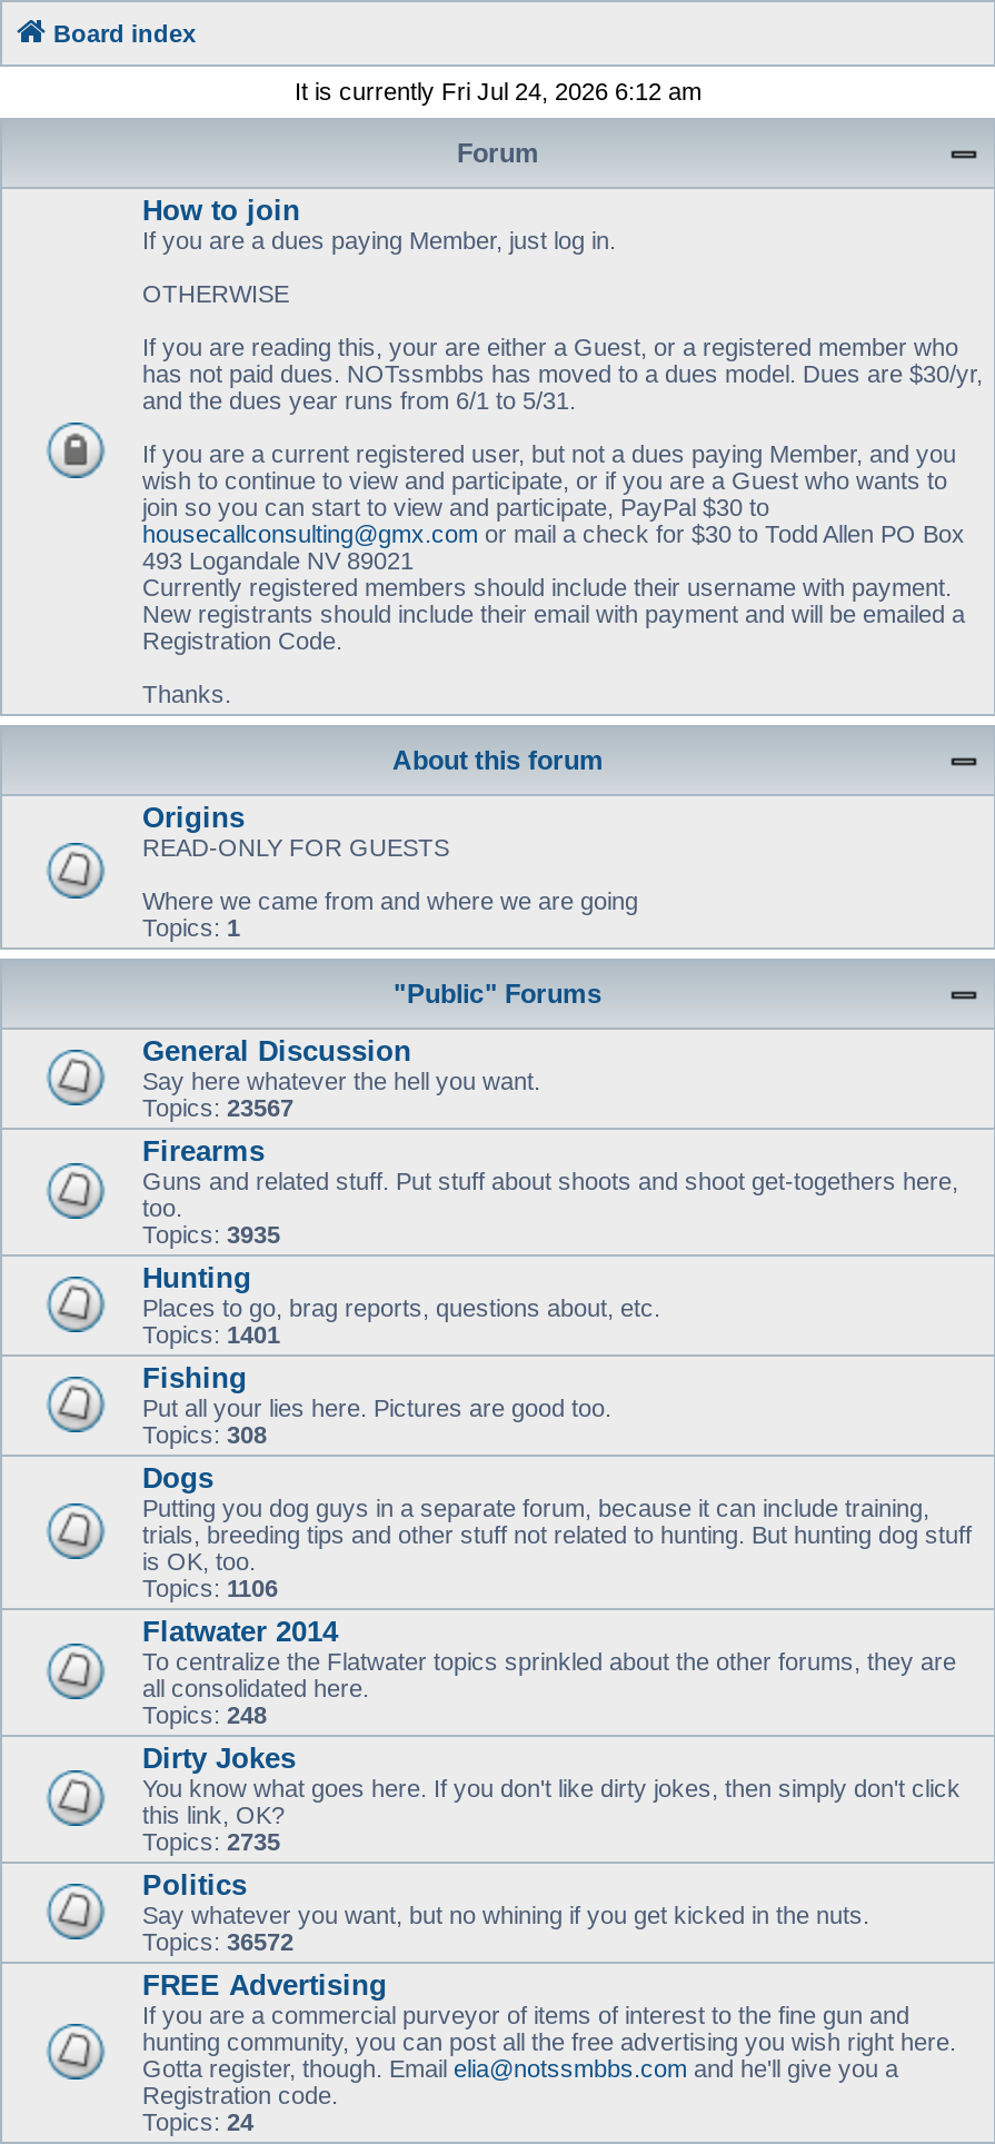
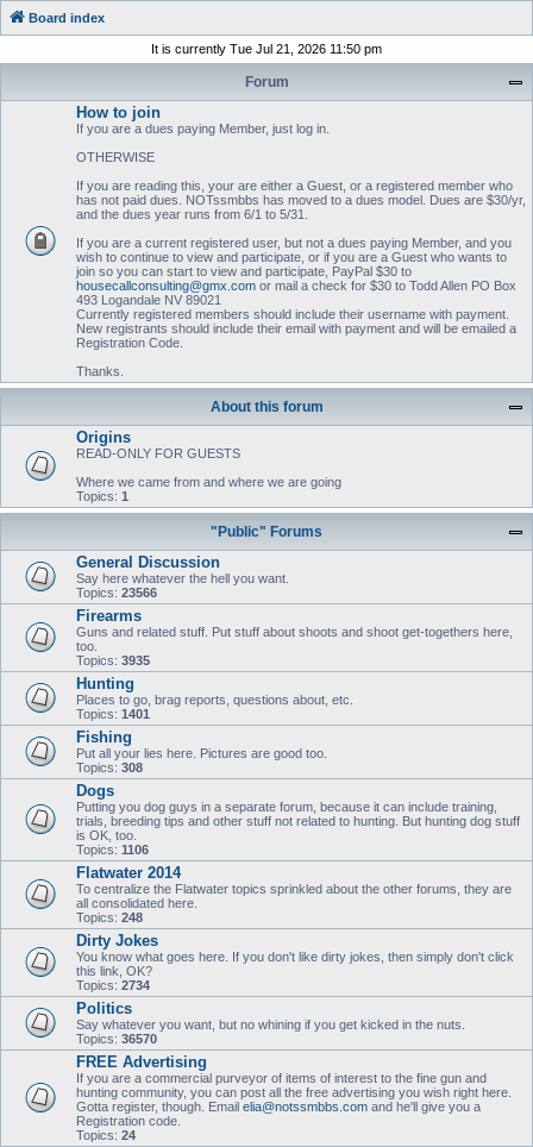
[295,78,702,105] It is currently Fri Jul 24, 2026 6:12 am -> [151,42,382,56] It is currently Tue Jul 21, 2026 11:50 pm
[142,1094,293,1121] Topics: 23567 -> [76,585,157,600] Topics: 23566
[142,1828,280,1855] Topics: 2735 -> [76,978,150,992] Topics: 2734
[142,1928,293,1955] Topics: 36572 -> [76,1032,157,1046] Topics: 36570

